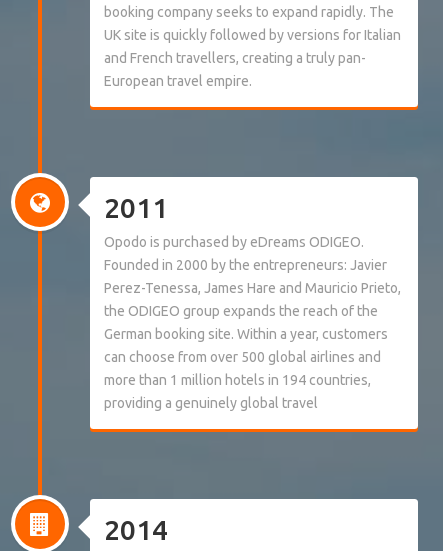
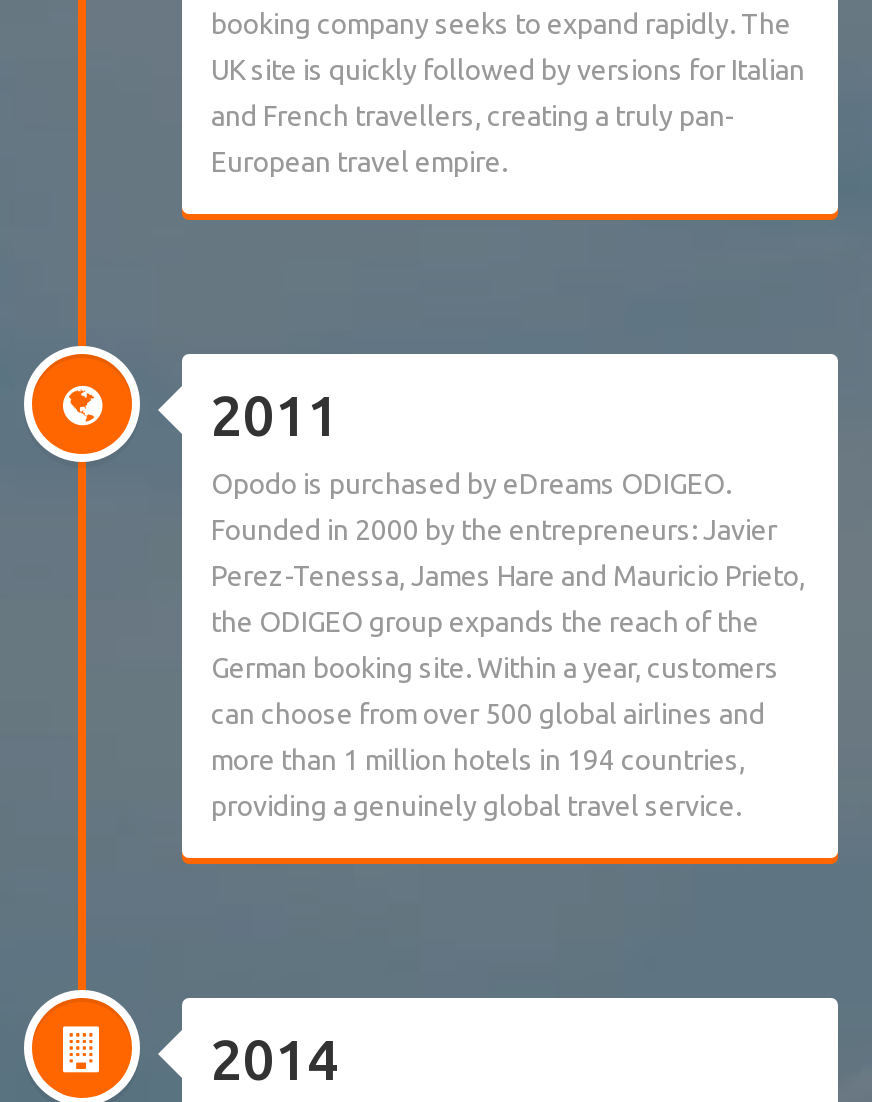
[104,395,318,411] providing a genuinely global travel -> [211,790,741,822] providing a genuinely global travel service.

